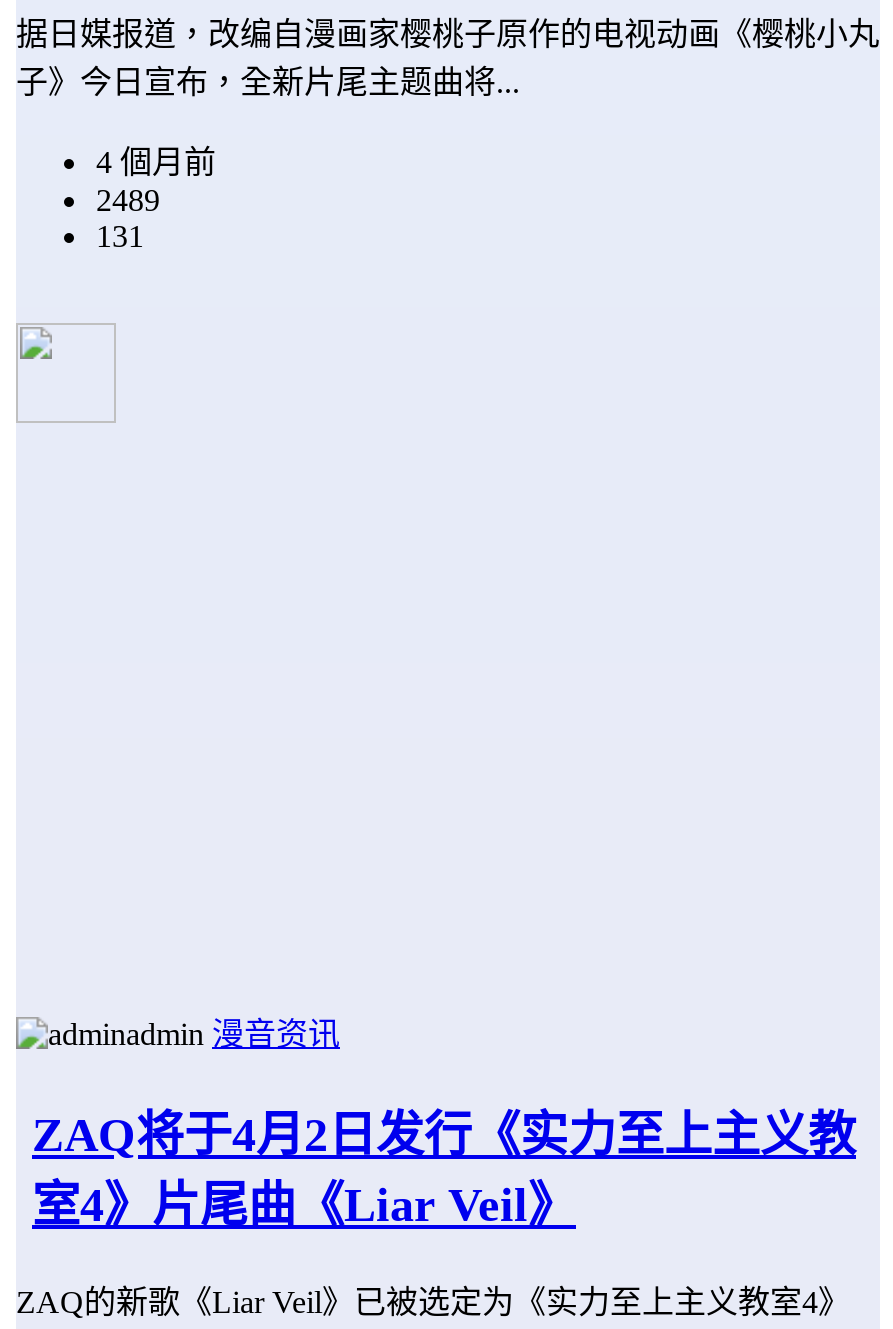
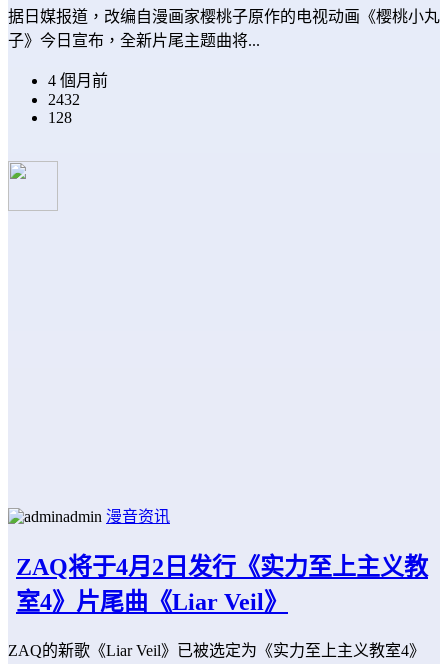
[96,184,160,218] 2489 -> [48,91,80,108] 2432
[96,220,144,254] 131 -> [48,109,72,126] 128

